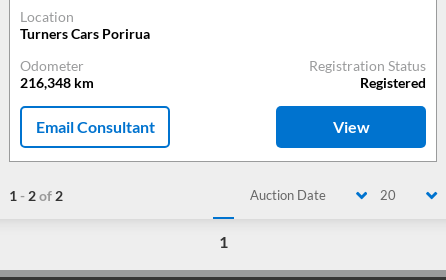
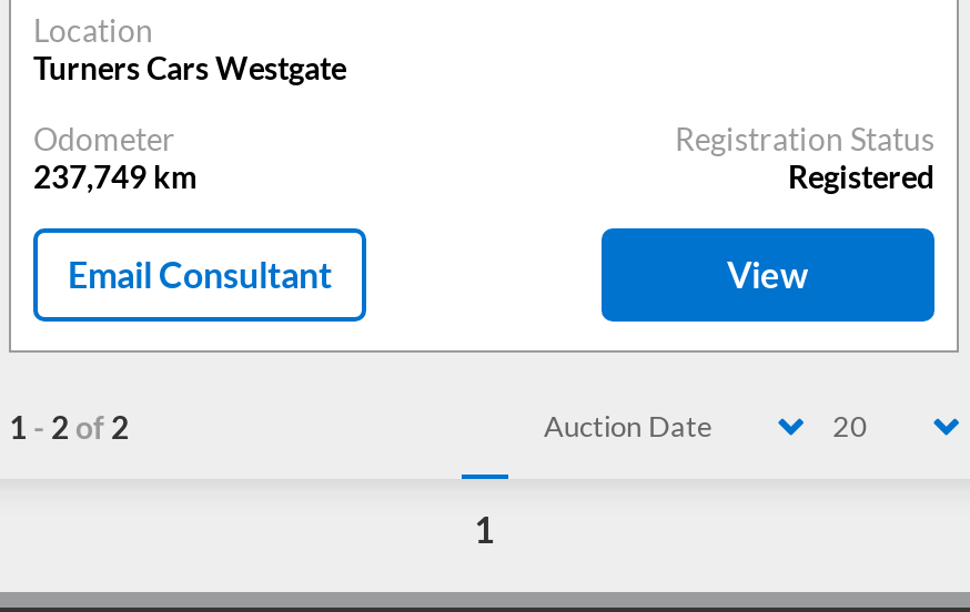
[20,25,150,42] Turners Cars Porirua -> [33,49,346,86] Turners Cars Westgate
[20,74,94,91] 216,348 km -> [33,157,198,195] 237,749 km

